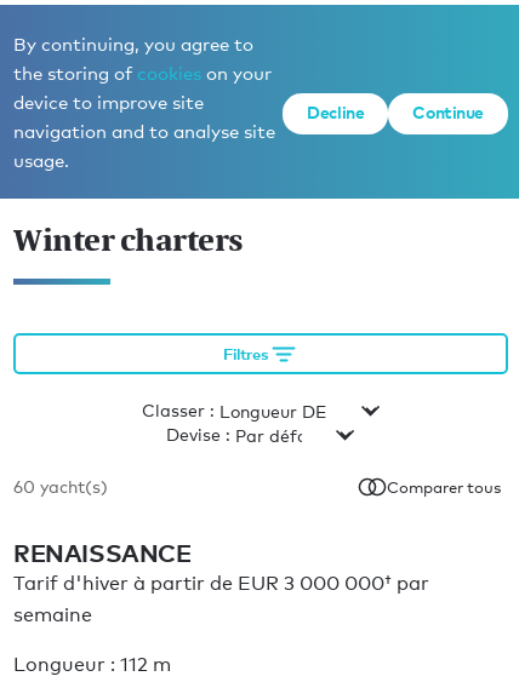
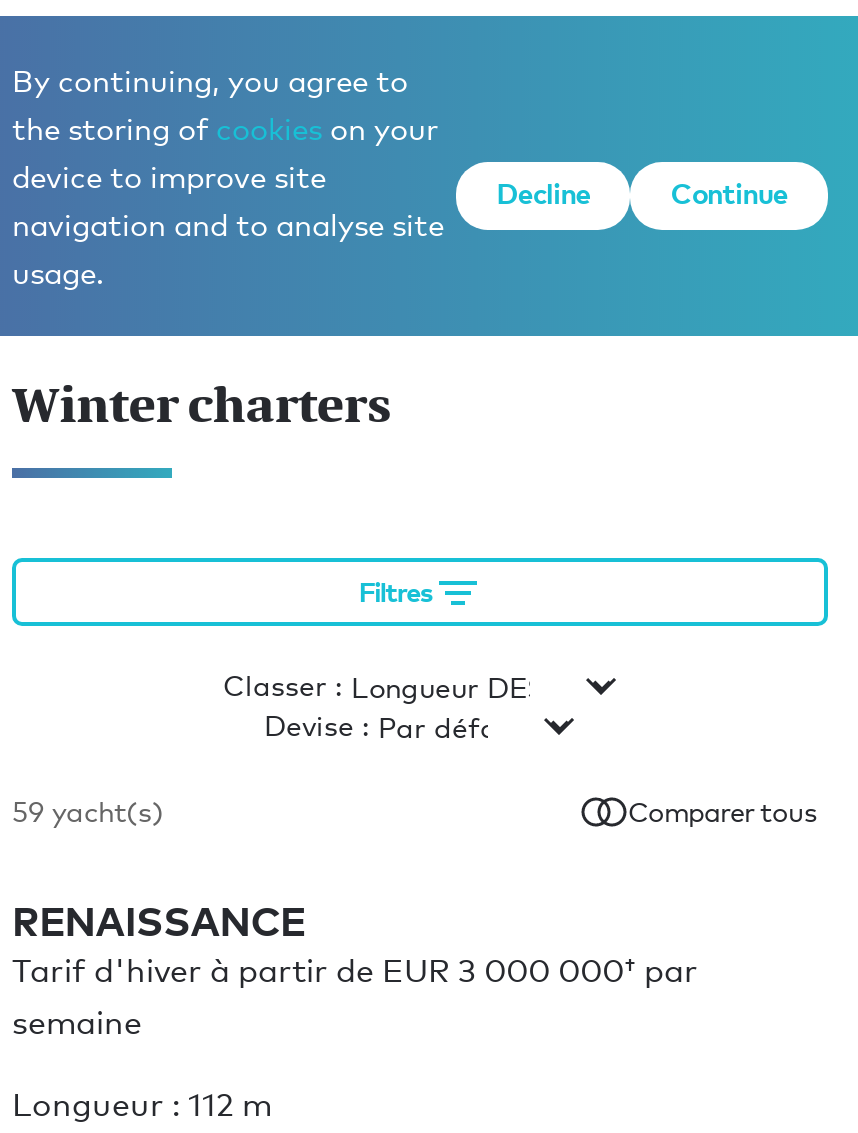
[13,476,108,497] 60 yacht(s) -> [12,794,164,828] 59 yacht(s)

